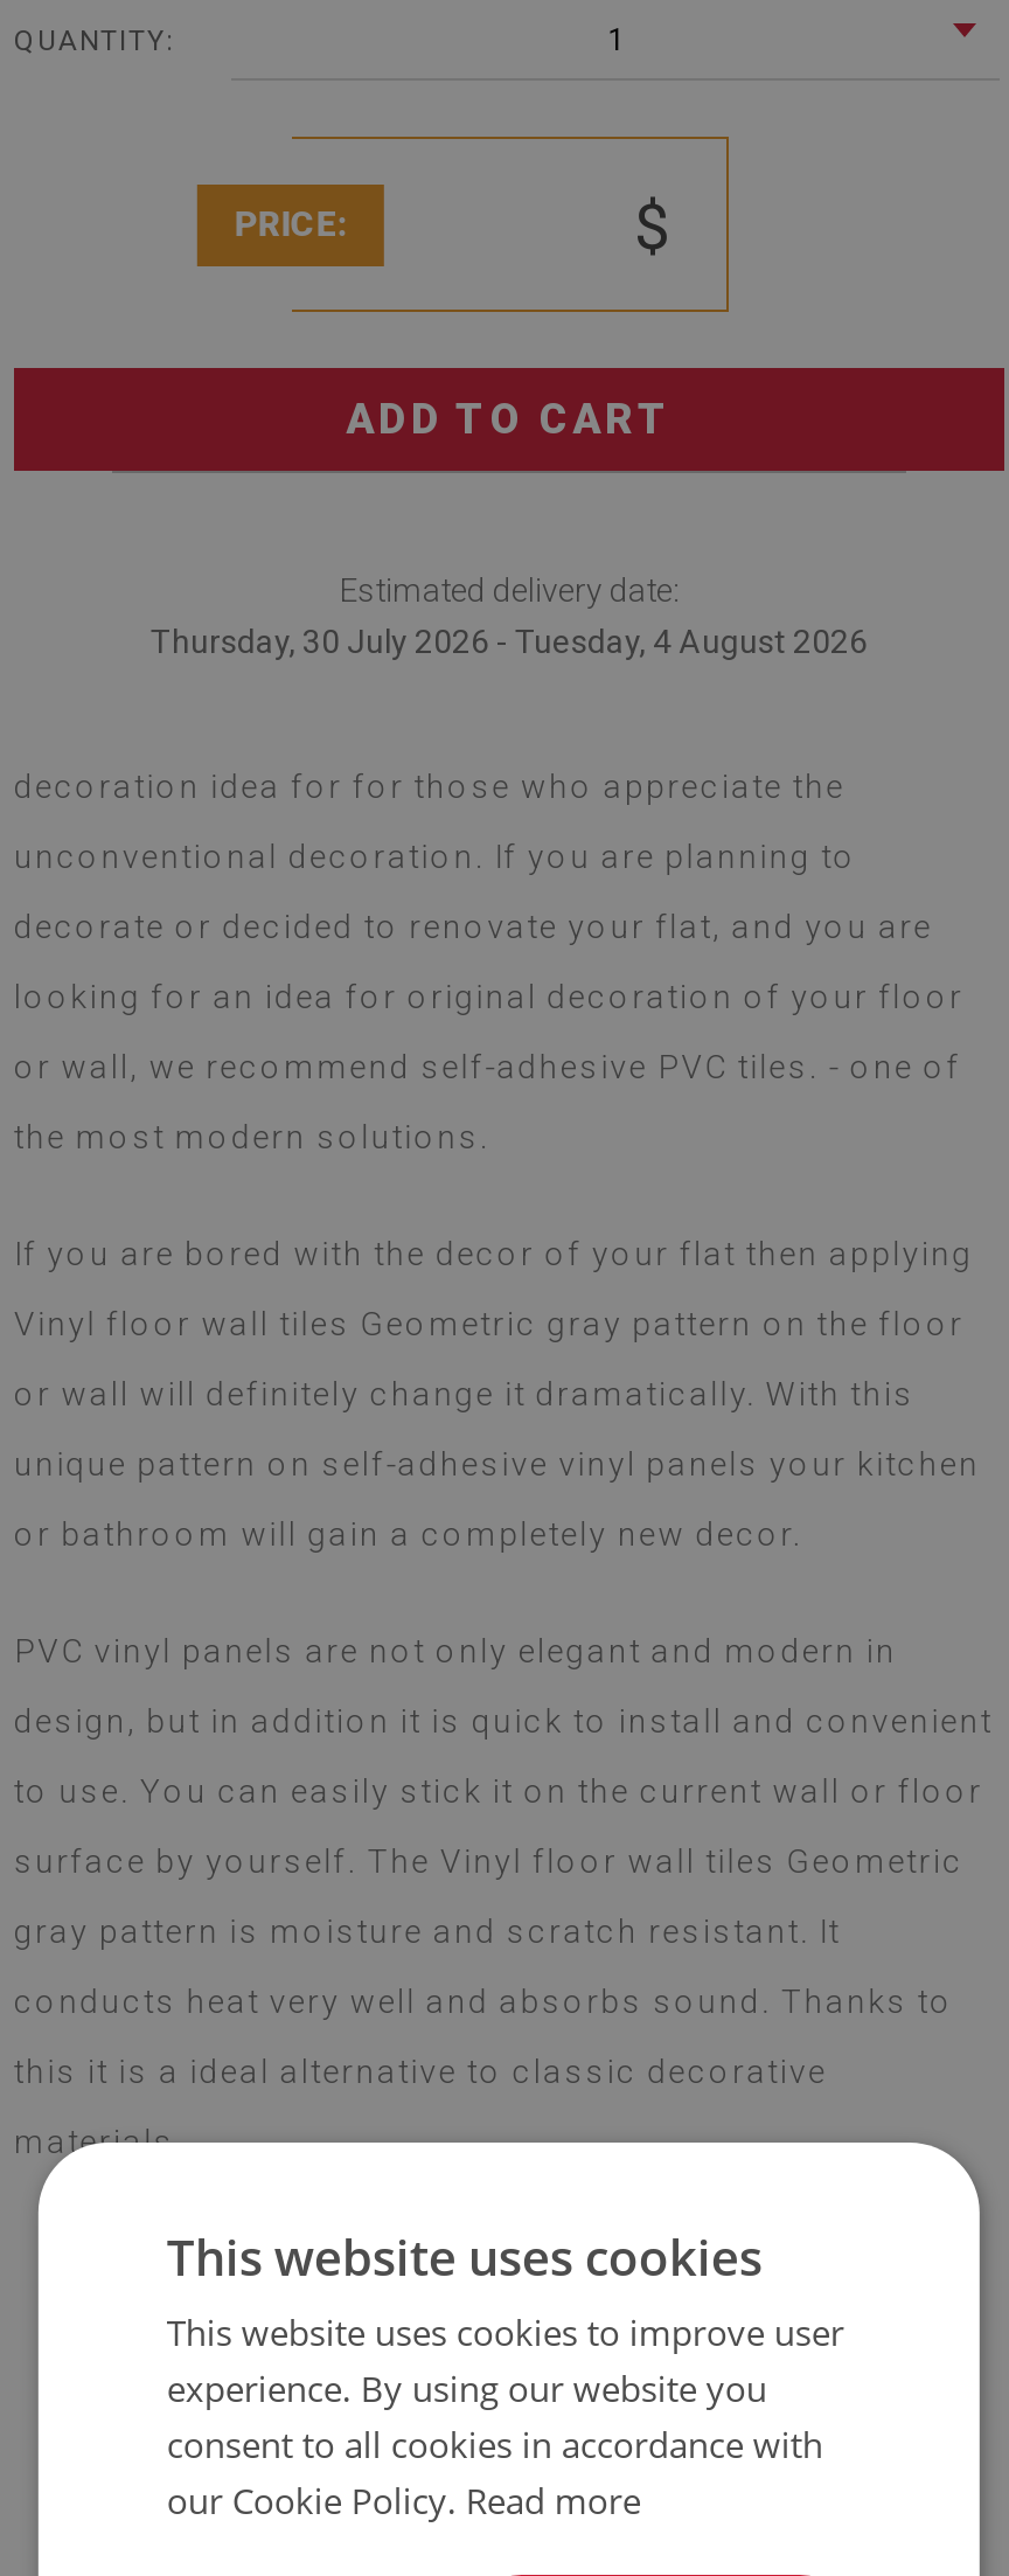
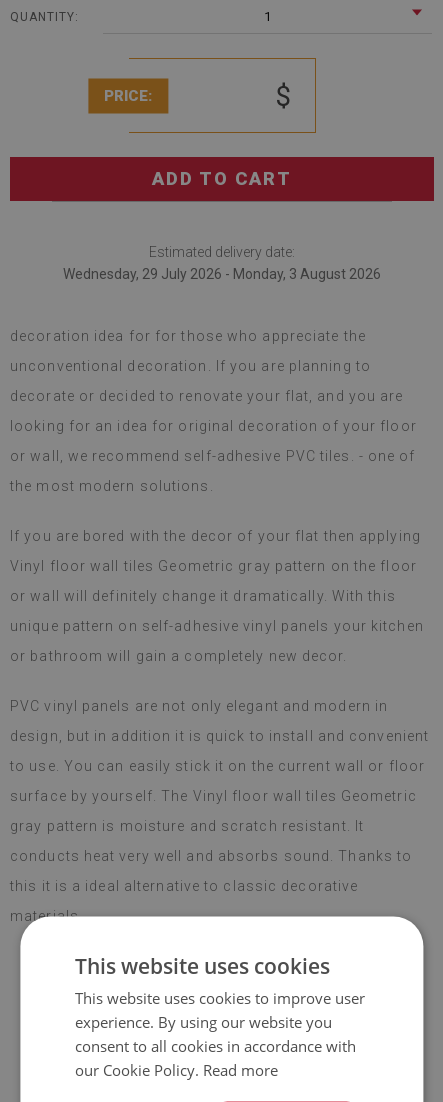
[151,623,868,660] Thursday, 30 July 2026 - Tuesday, 4 August 2026 -> [63,266,381,282] Wednesday, 29 July 2026 - Monday, 3 August 2026

